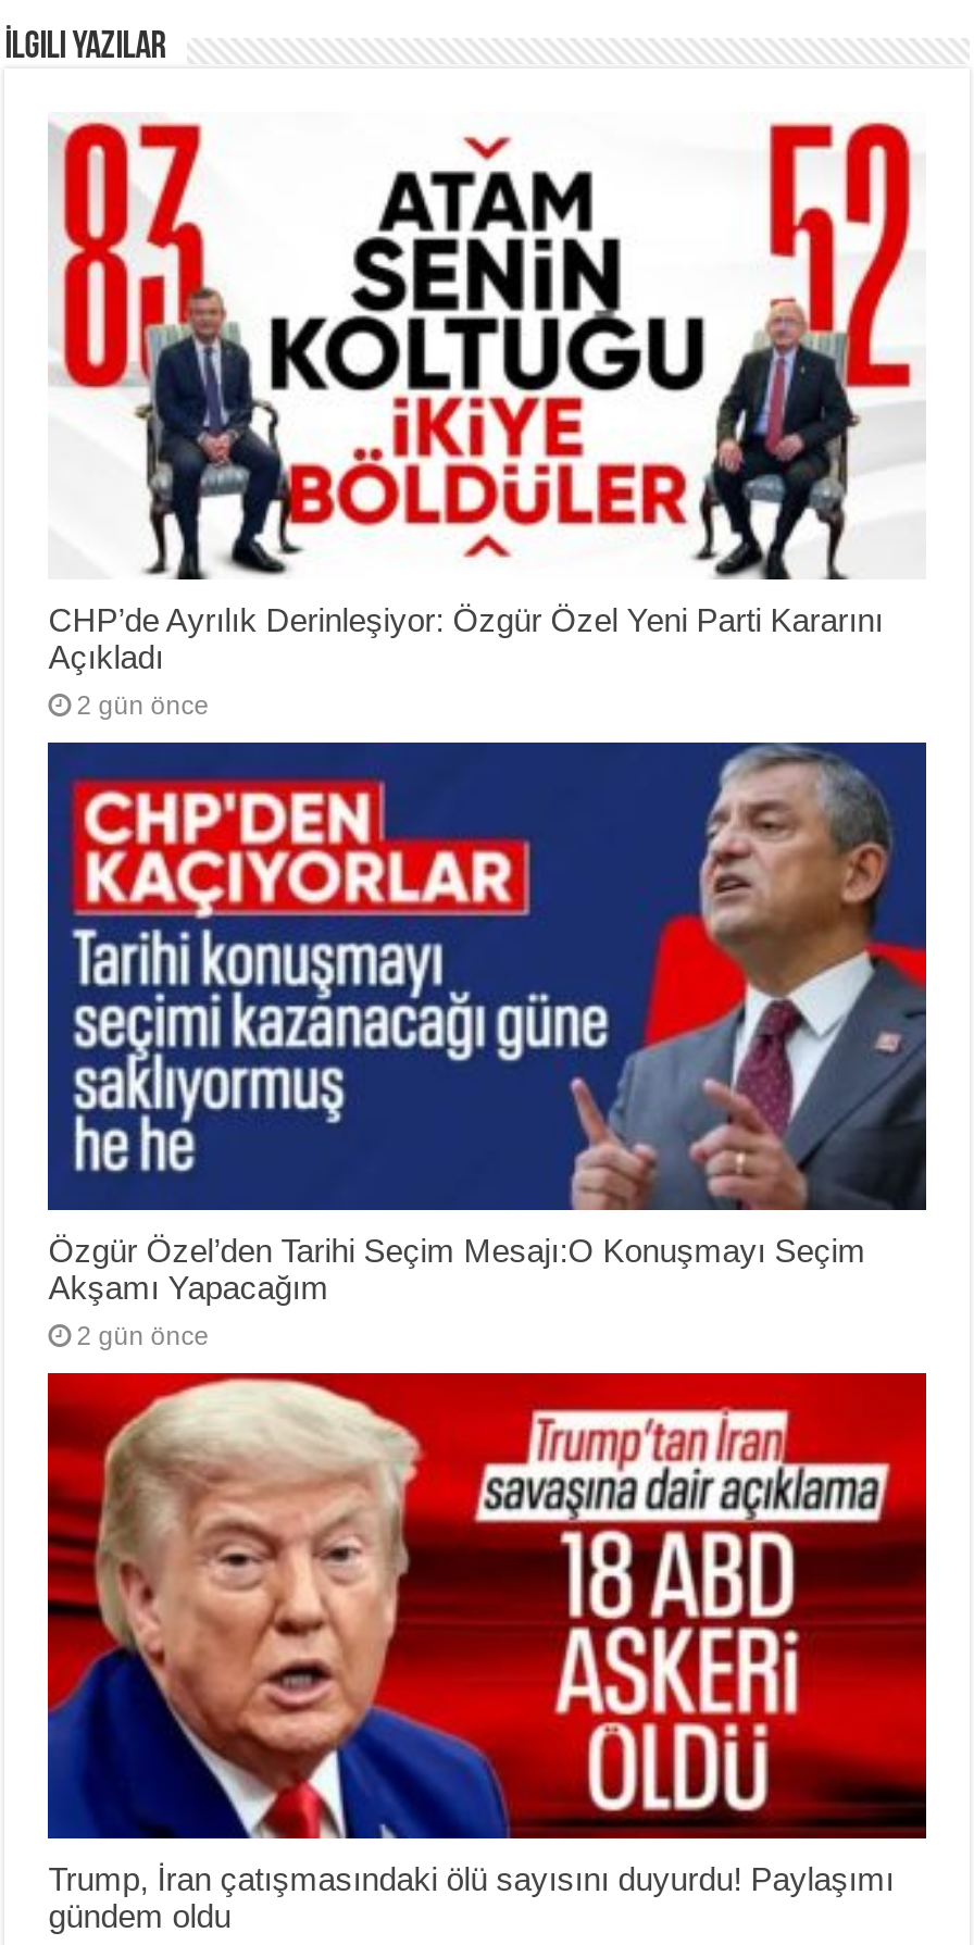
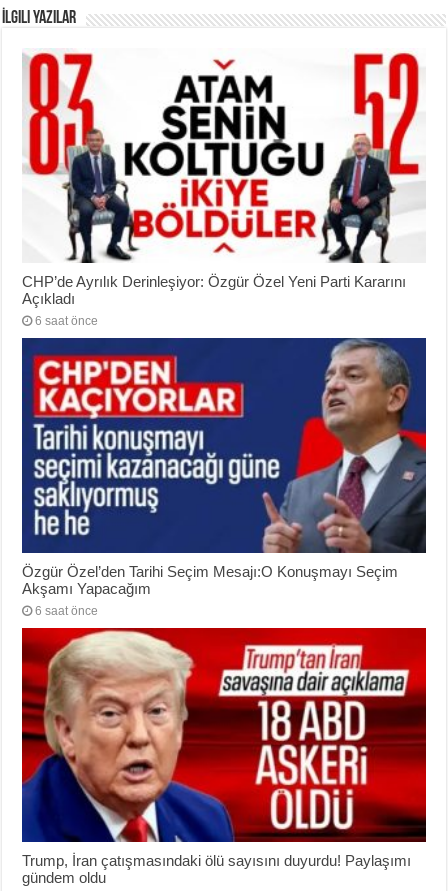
[77,690,209,720] 2 gün önce -> [35,314,98,328] 6 saat önce
[77,1320,209,1351] 2 gün önce -> [35,604,98,618] 6 saat önce

